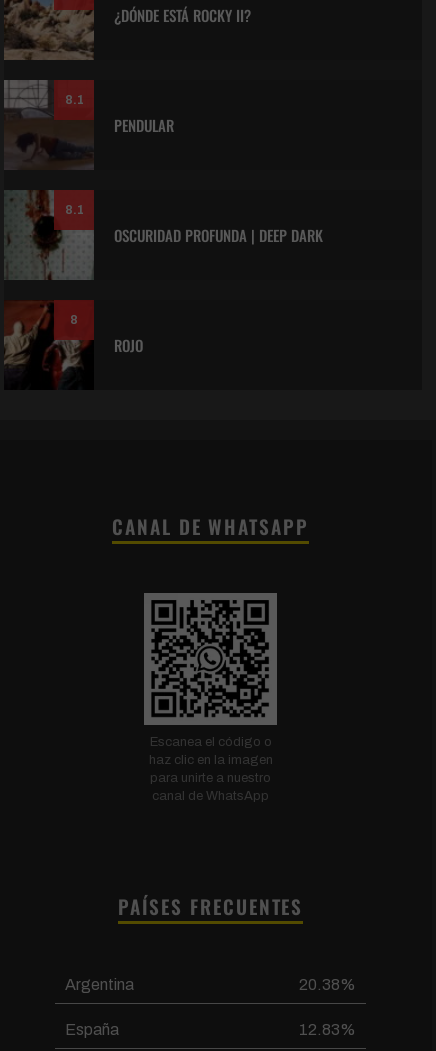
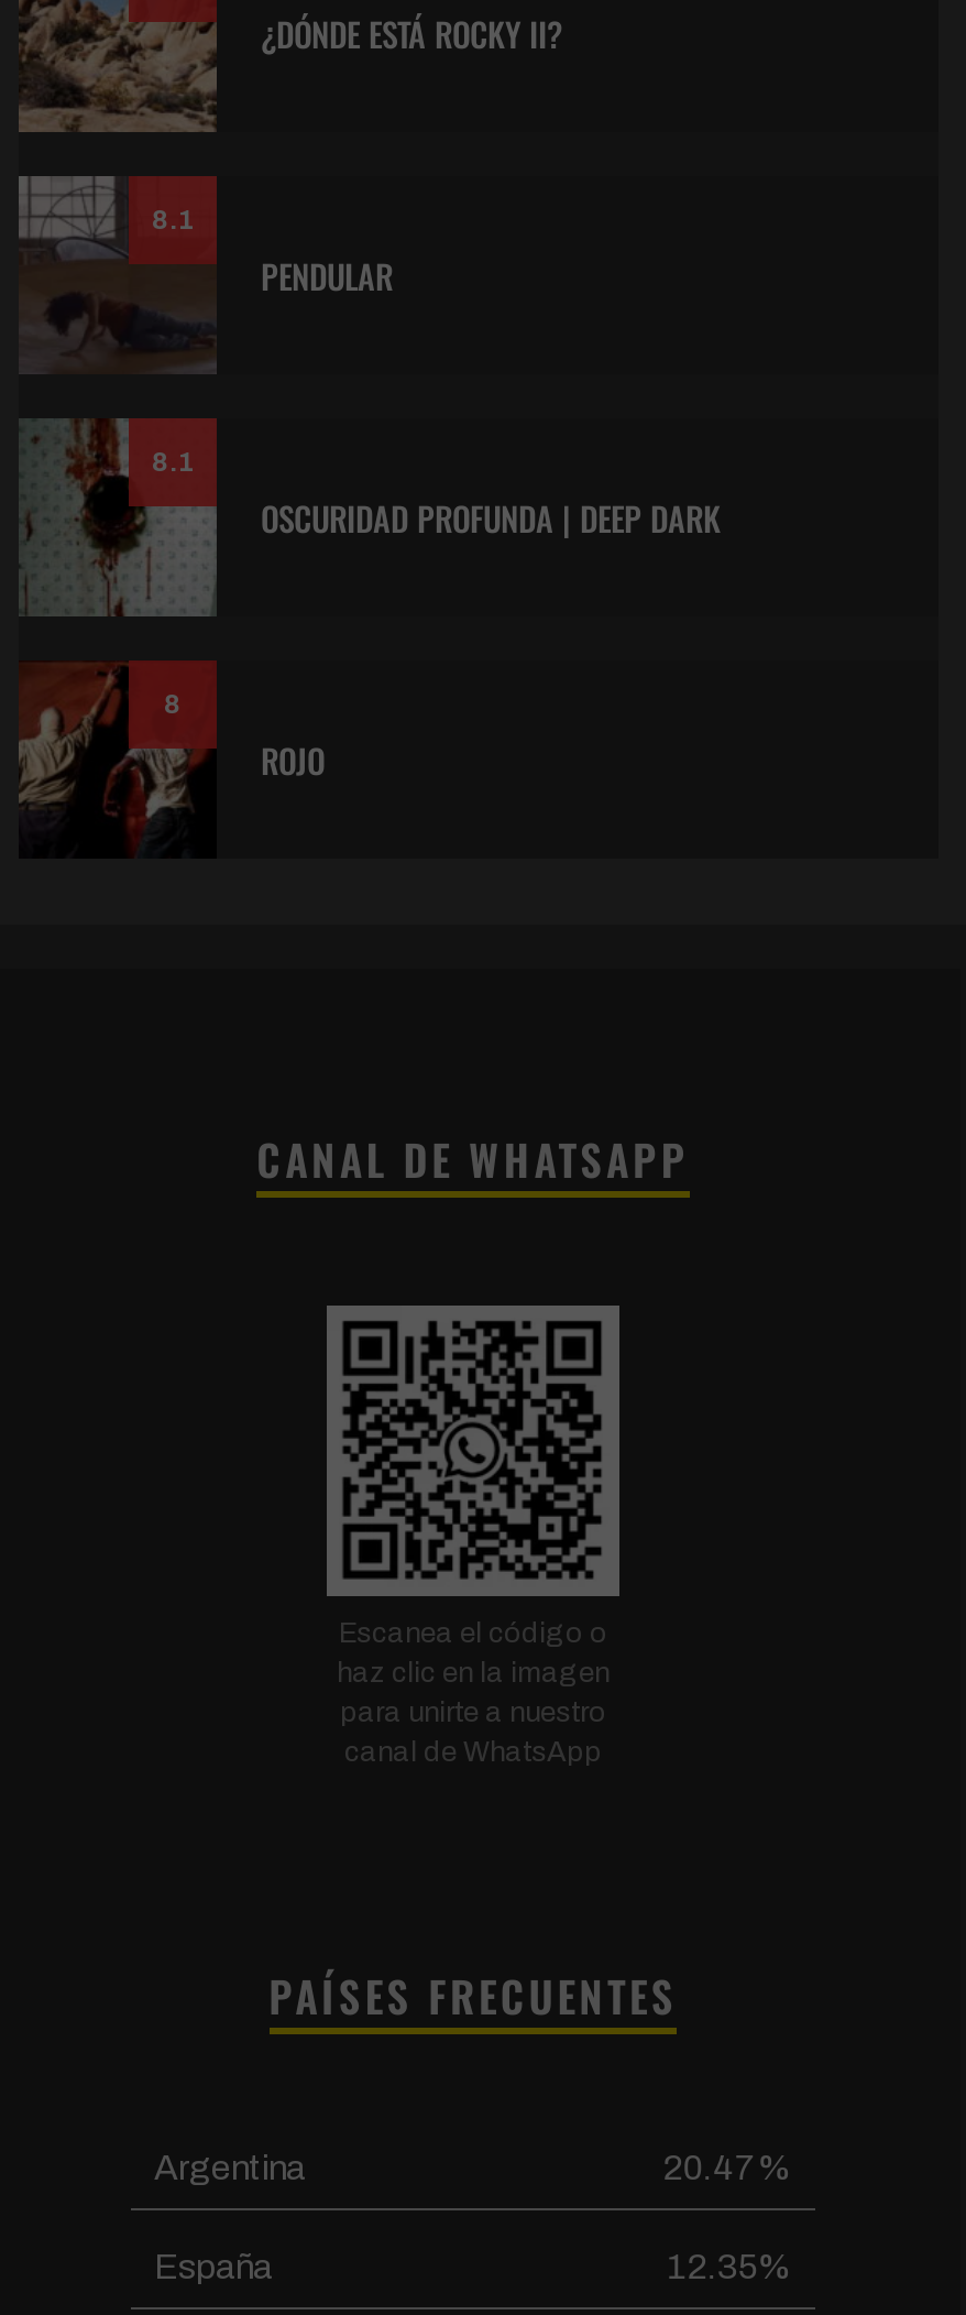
[299,976,356,993] 20.38% -> [663,2149,792,2186] 20.47%
[299,1021,356,1038] 12.83% -> [667,2248,792,2285] 12.35%

